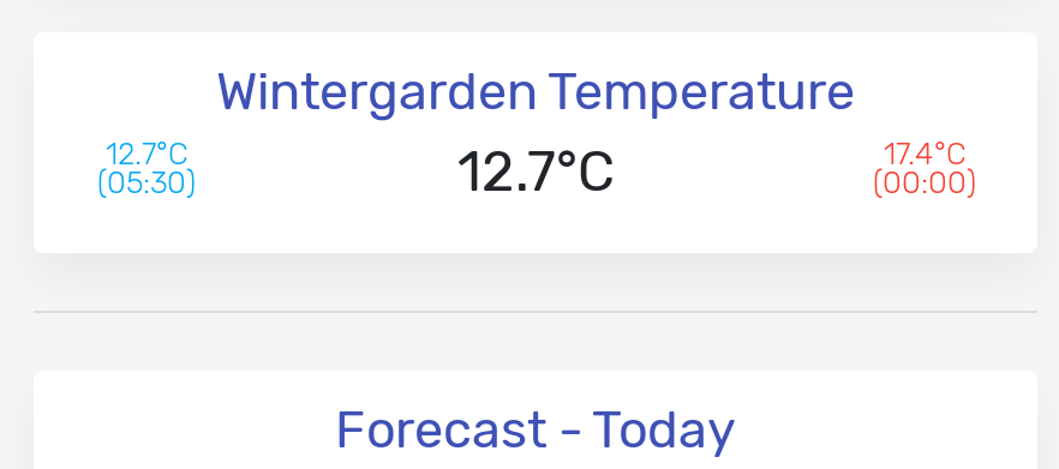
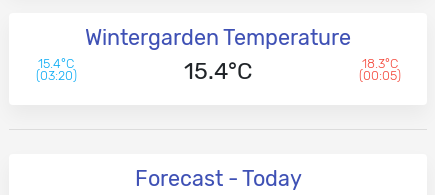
[97,135,976,205] 12.7°C | (05:30) | 12.7°C | 17.4°C | (00:00) -> [35,56,401,85] 15.4°C | (03:20) | 15.4°C | 18.3°C | (00:05)

